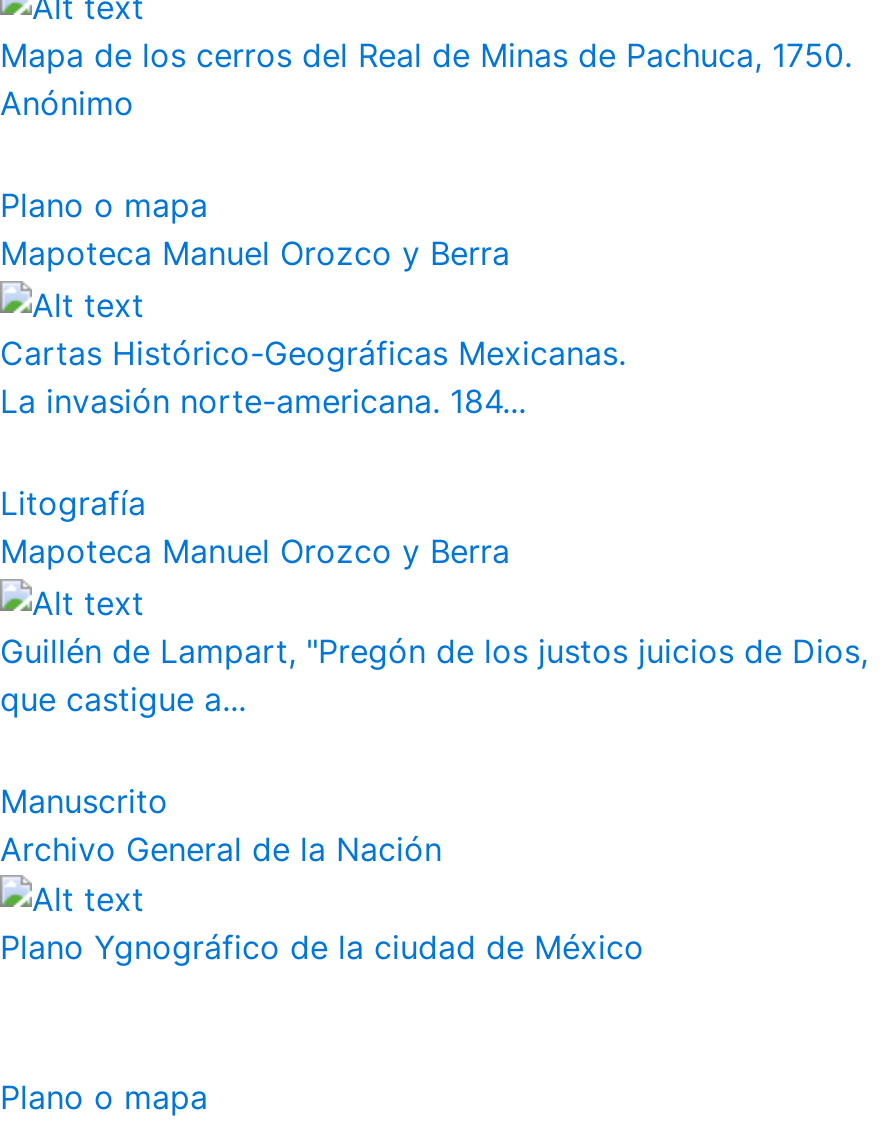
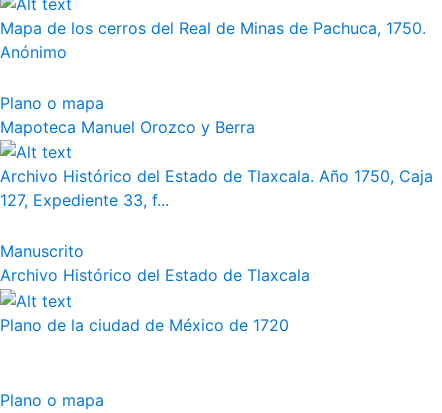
[0,333,868,718] Cartas Histórico-Geográficas Mexicanas. | La invasión norte-americana. 184... | Litografía | Mapoteca Manuel Orozco y Berra | Guillén de Lampart, "Pregón de los justos juicios de Dios, | que castigue a... -> [0,166,433,210] Archivo Histórico del Estado de Tlaxcala. Año 1750, Caja | 127, Expediente 33, f...
[0,828,442,868] Archivo General de la Nación -> [0,265,310,285] Archivo Histórico del Estado de Tlaxcala
[0,928,644,968] Plano Ygnográfico de la ciudad de México -> [0,315,289,335] Plano de la ciudad de México de 1720

